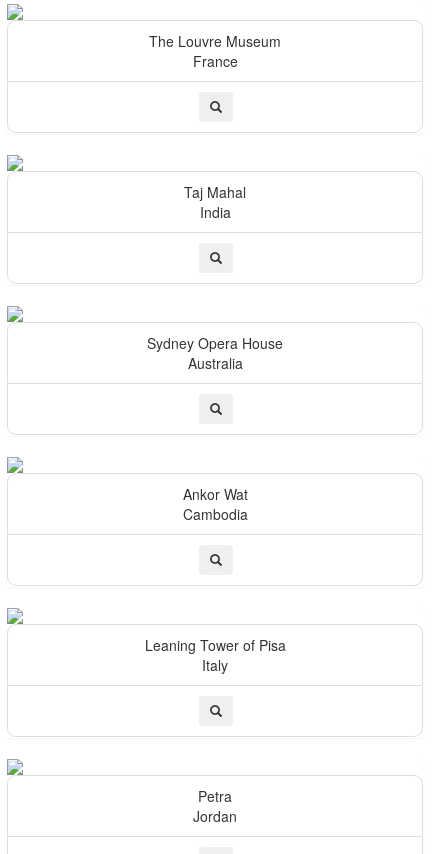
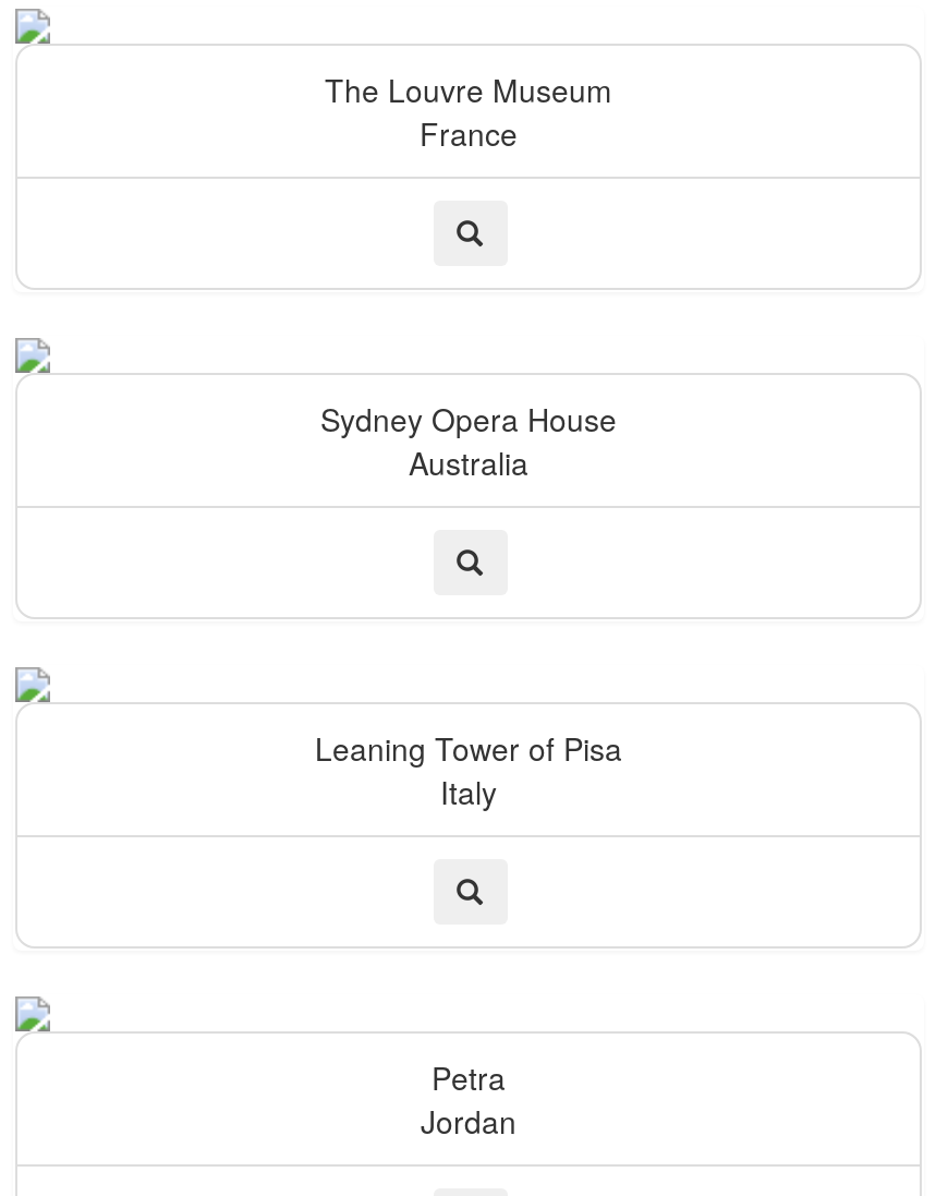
[184,182,246,222] Taj Mahal | India -> none
[182,484,247,524] Ankor Wat | Cambodia -> none

